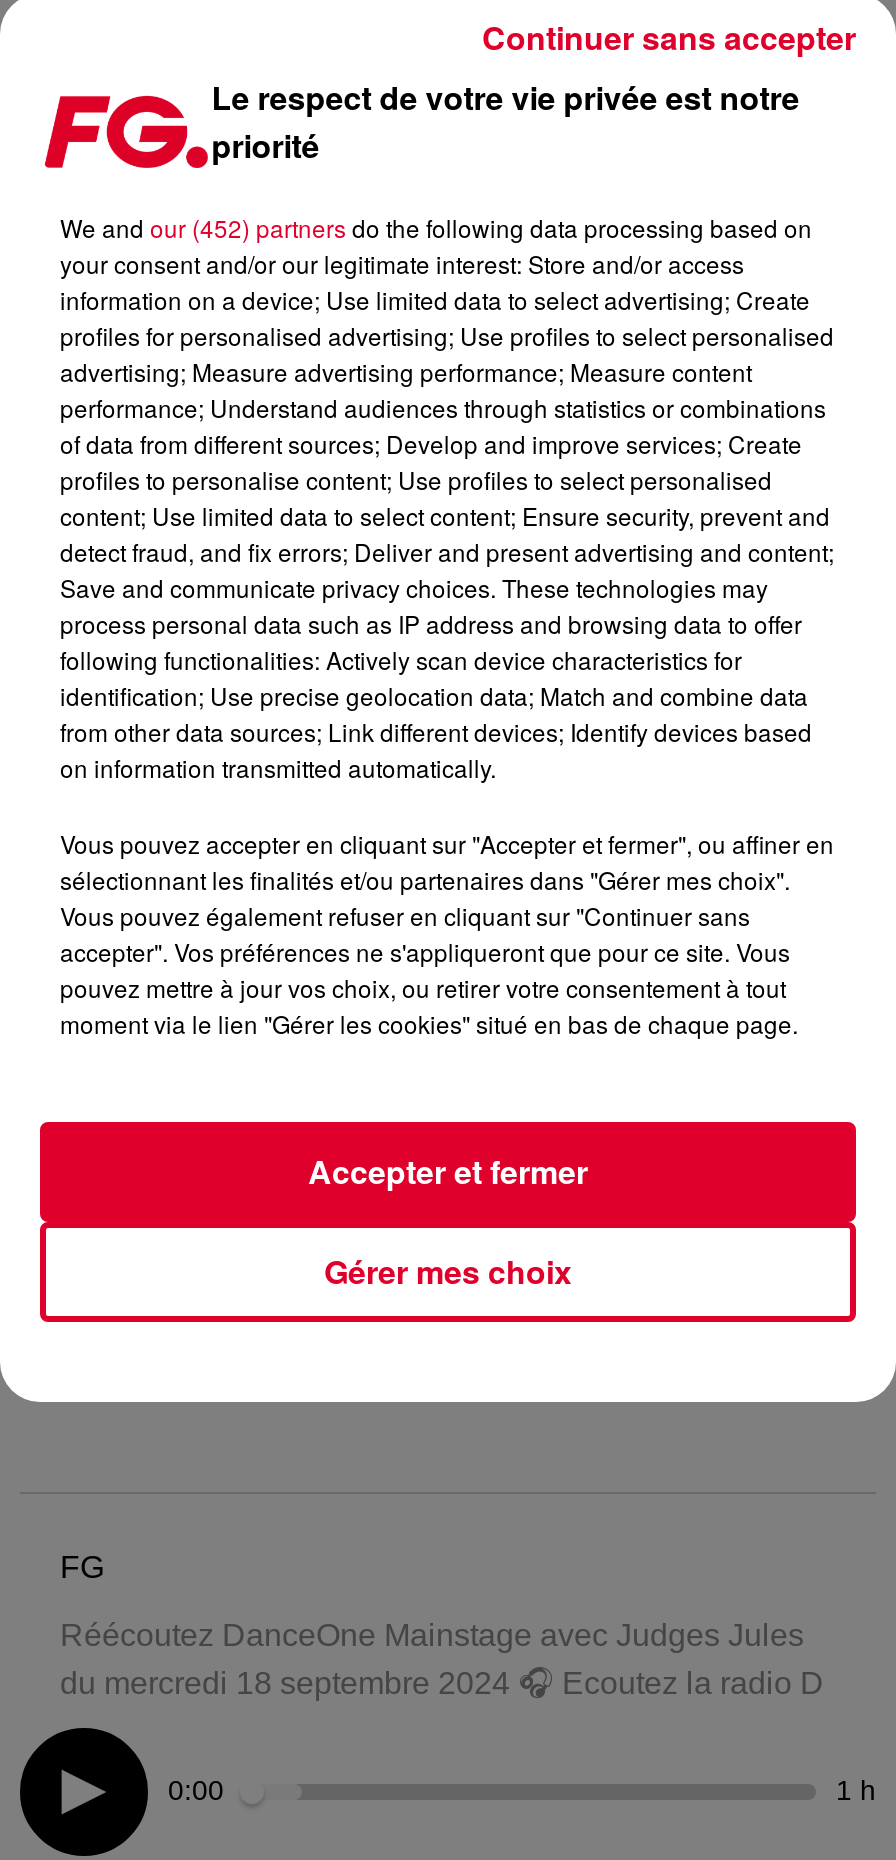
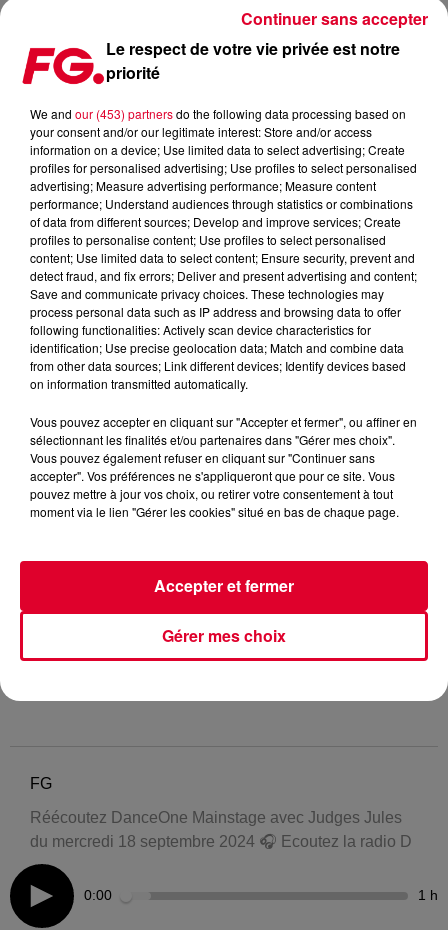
[60,210,812,244] We and our (452) partners do the following data processing based on -> [30,105,406,122] We and our (453) partners do the following data processing based on

